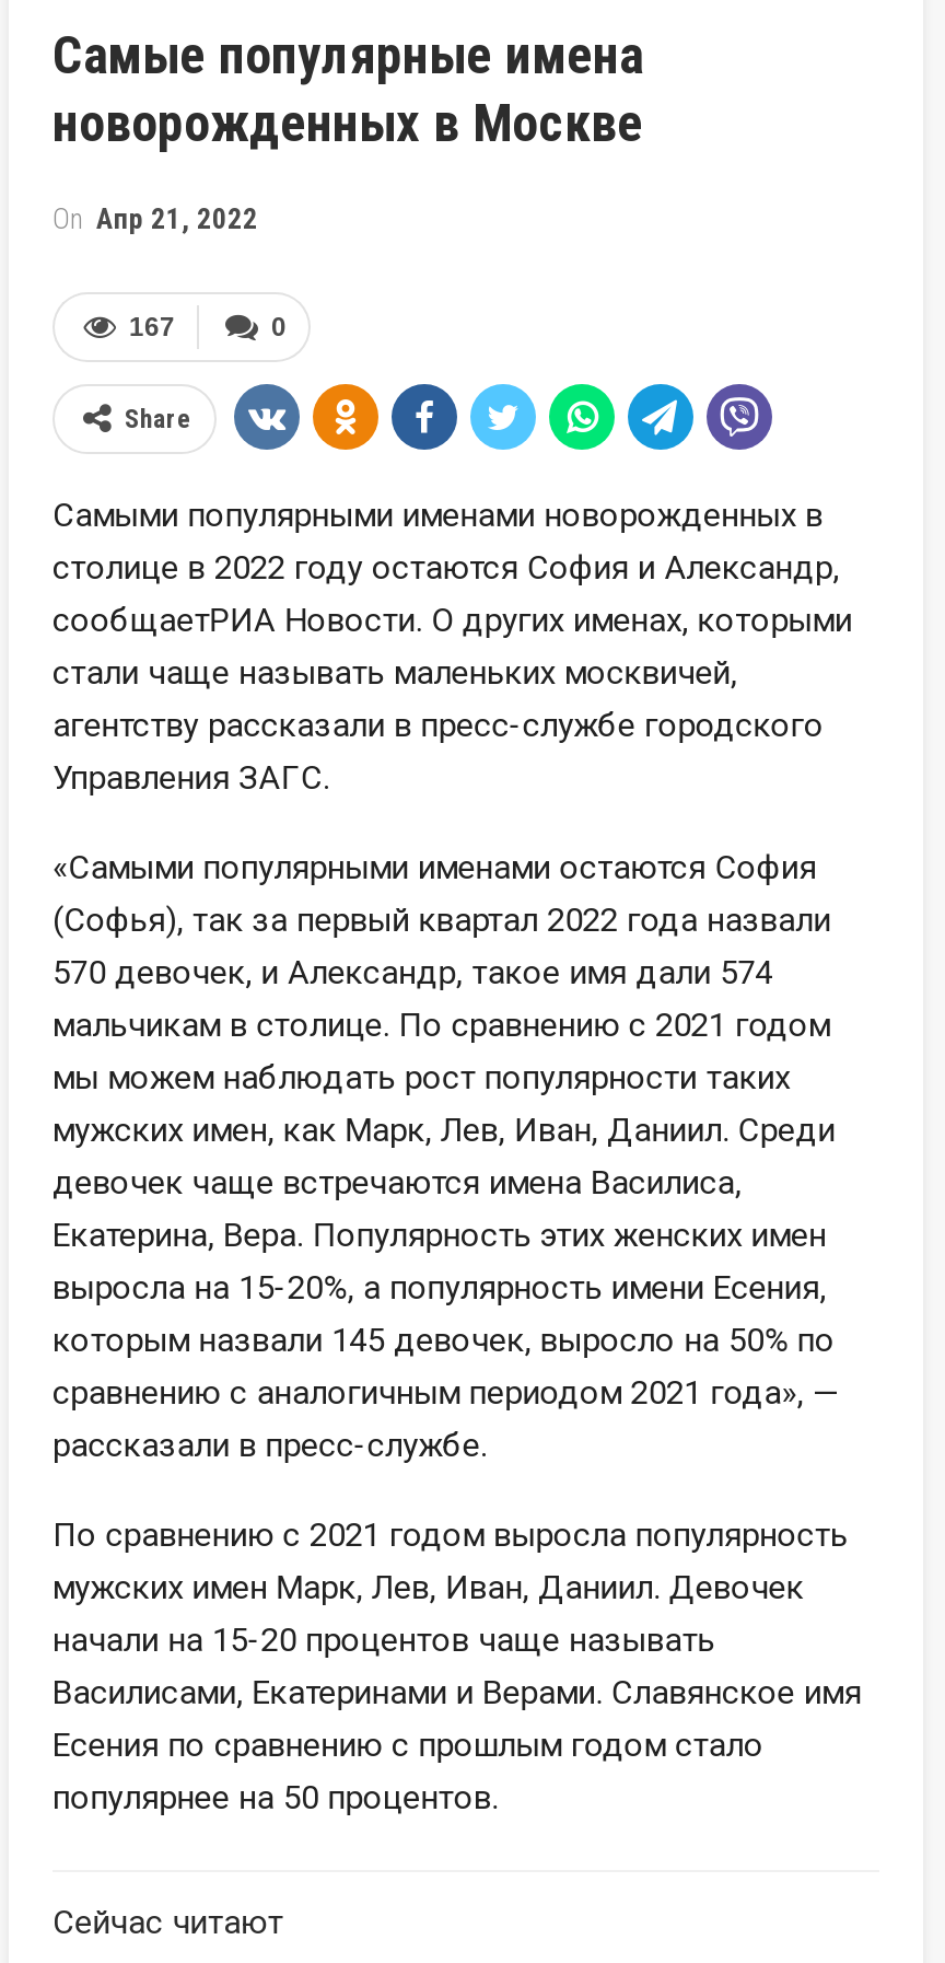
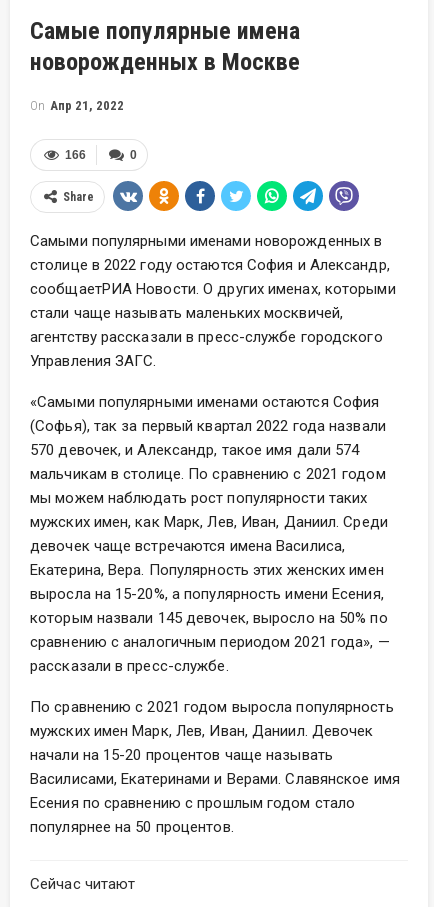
[129,312,175,342] 167 -> [65,148,86,162] 166

